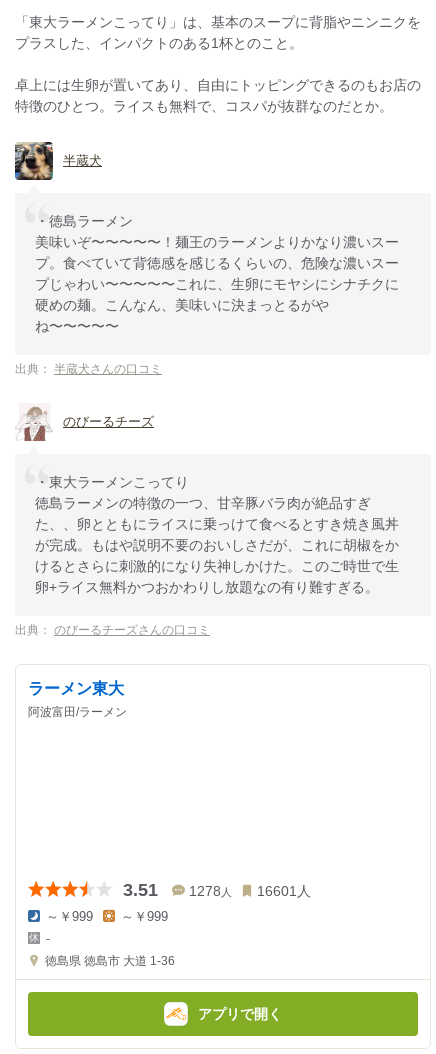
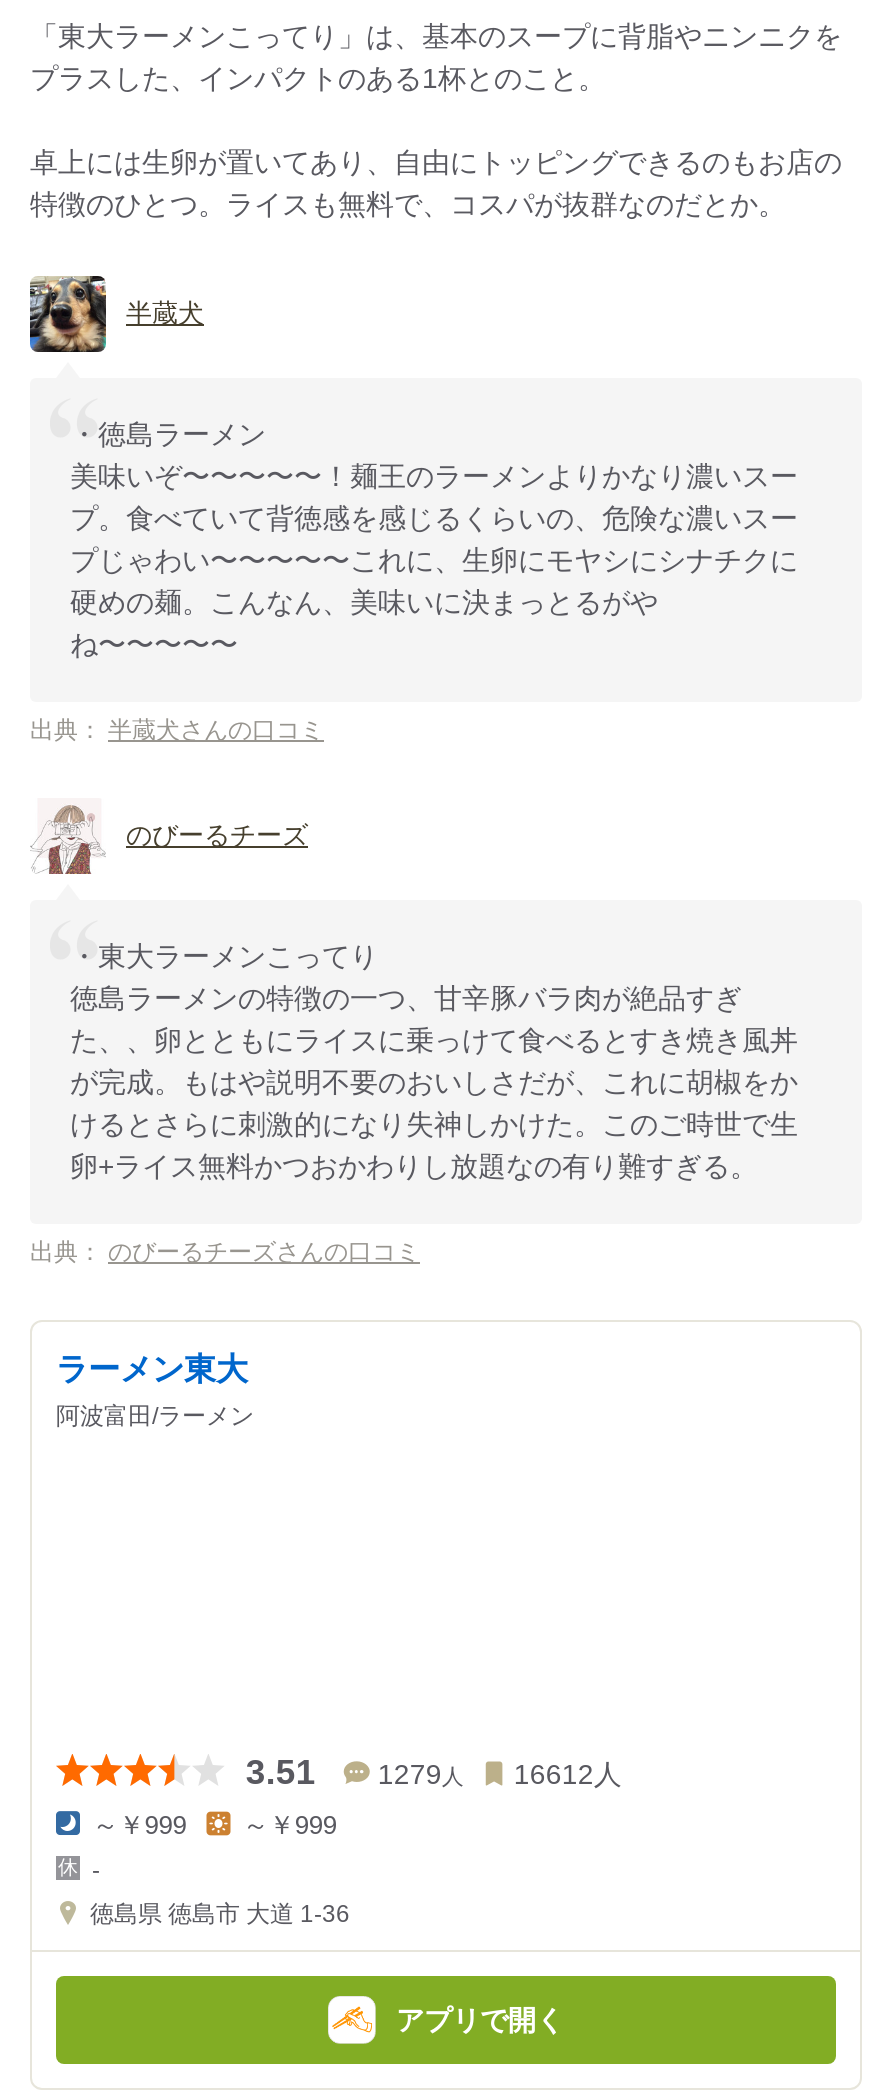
[189,883,232,899] 1278人 -> [378,1759,464,1791] 1279人
[257,883,311,899] 16601人 -> [514,1759,622,1791] 16612人

